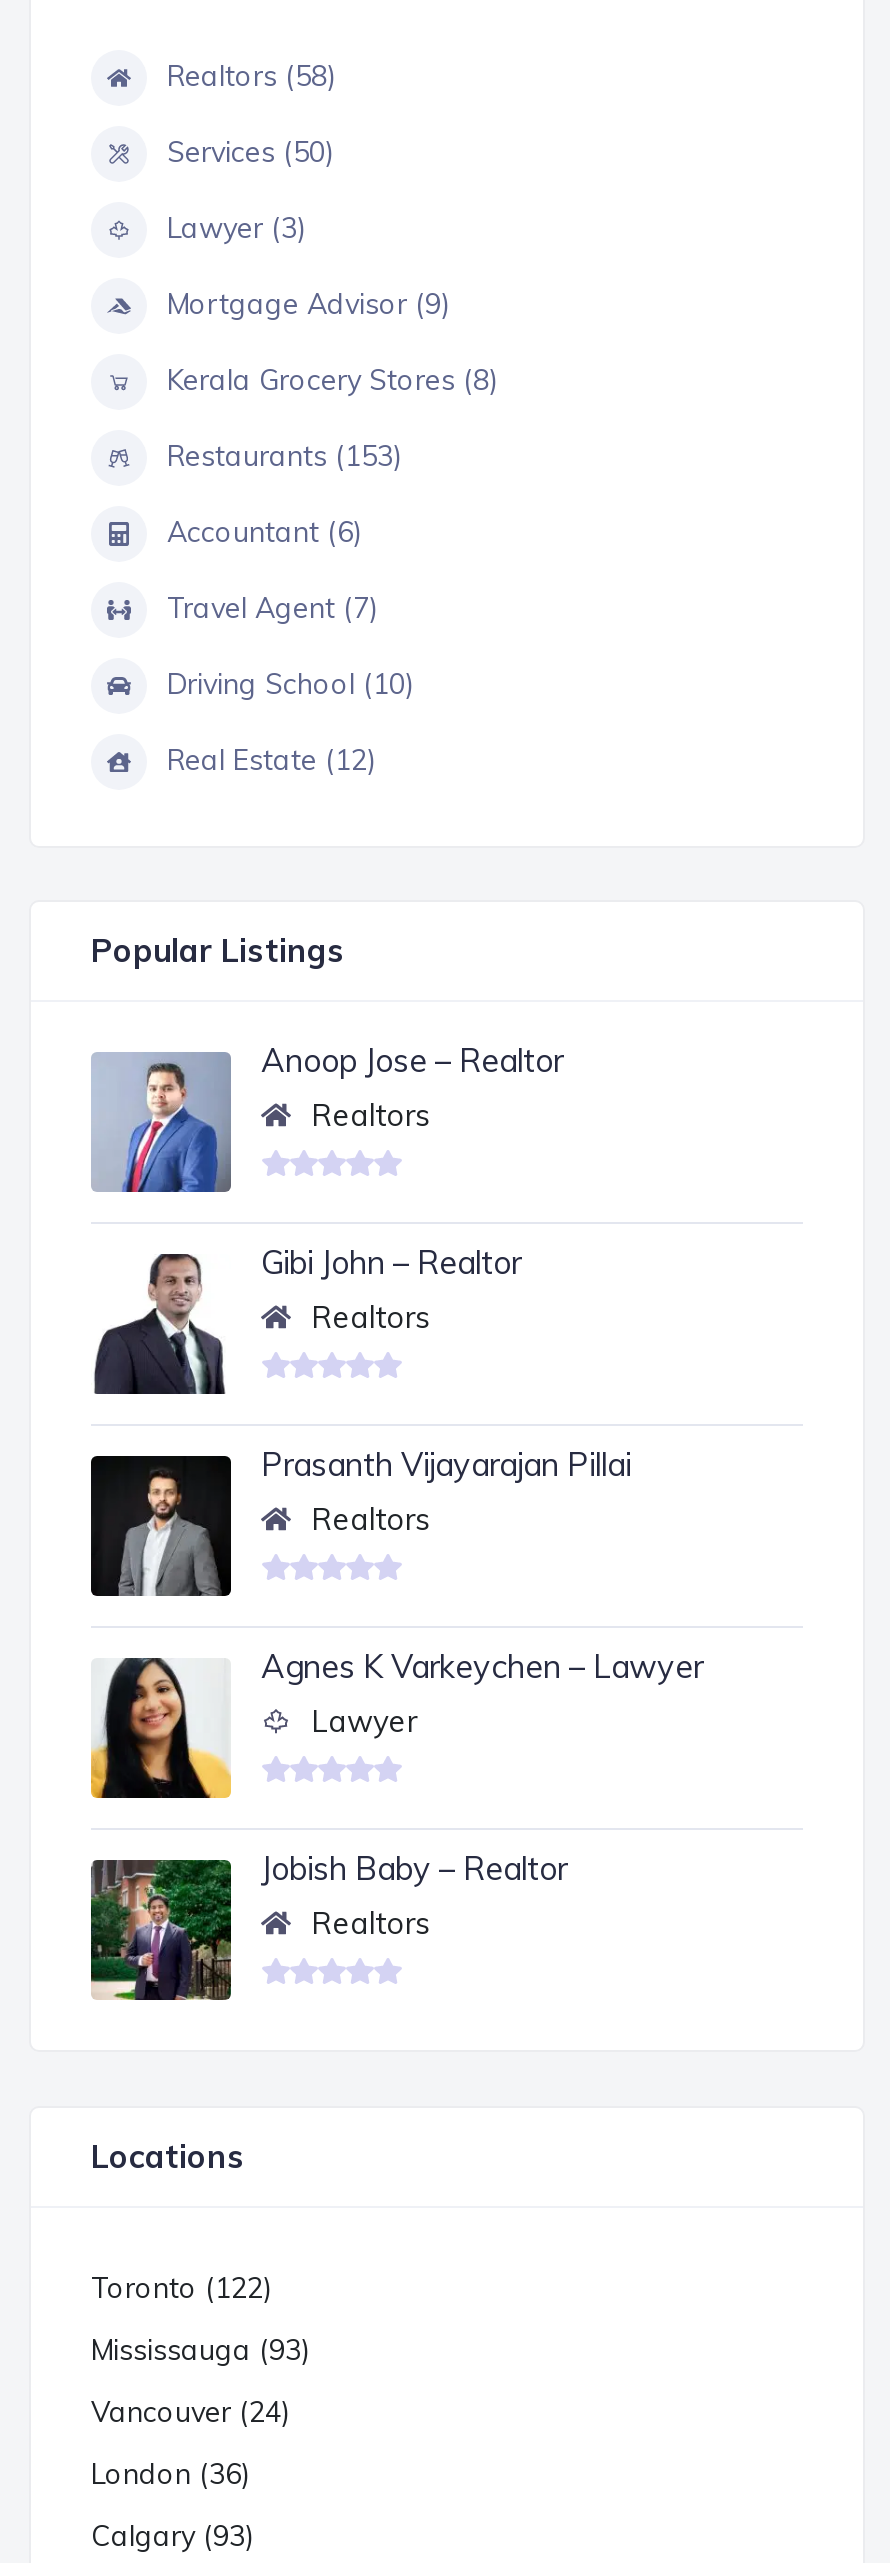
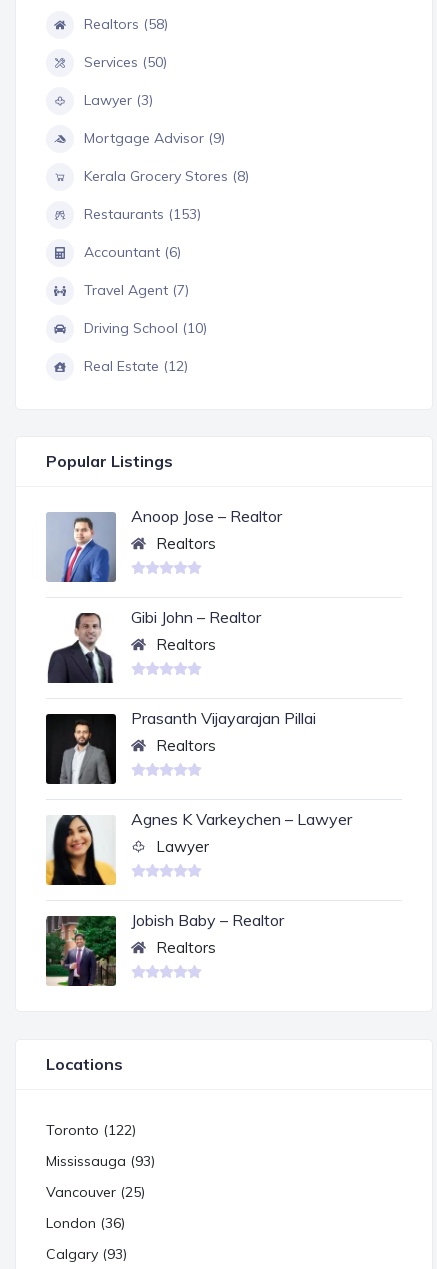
[91,2393,289,2429] Vancouver (24) -> [46,1183,145,1201] Vancouver (25)

